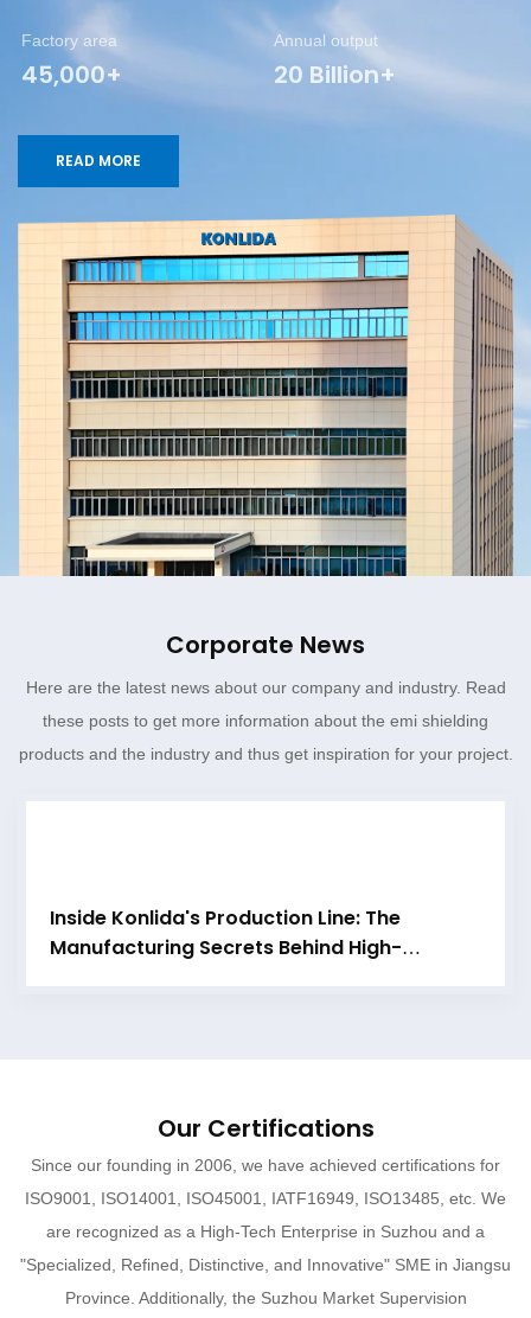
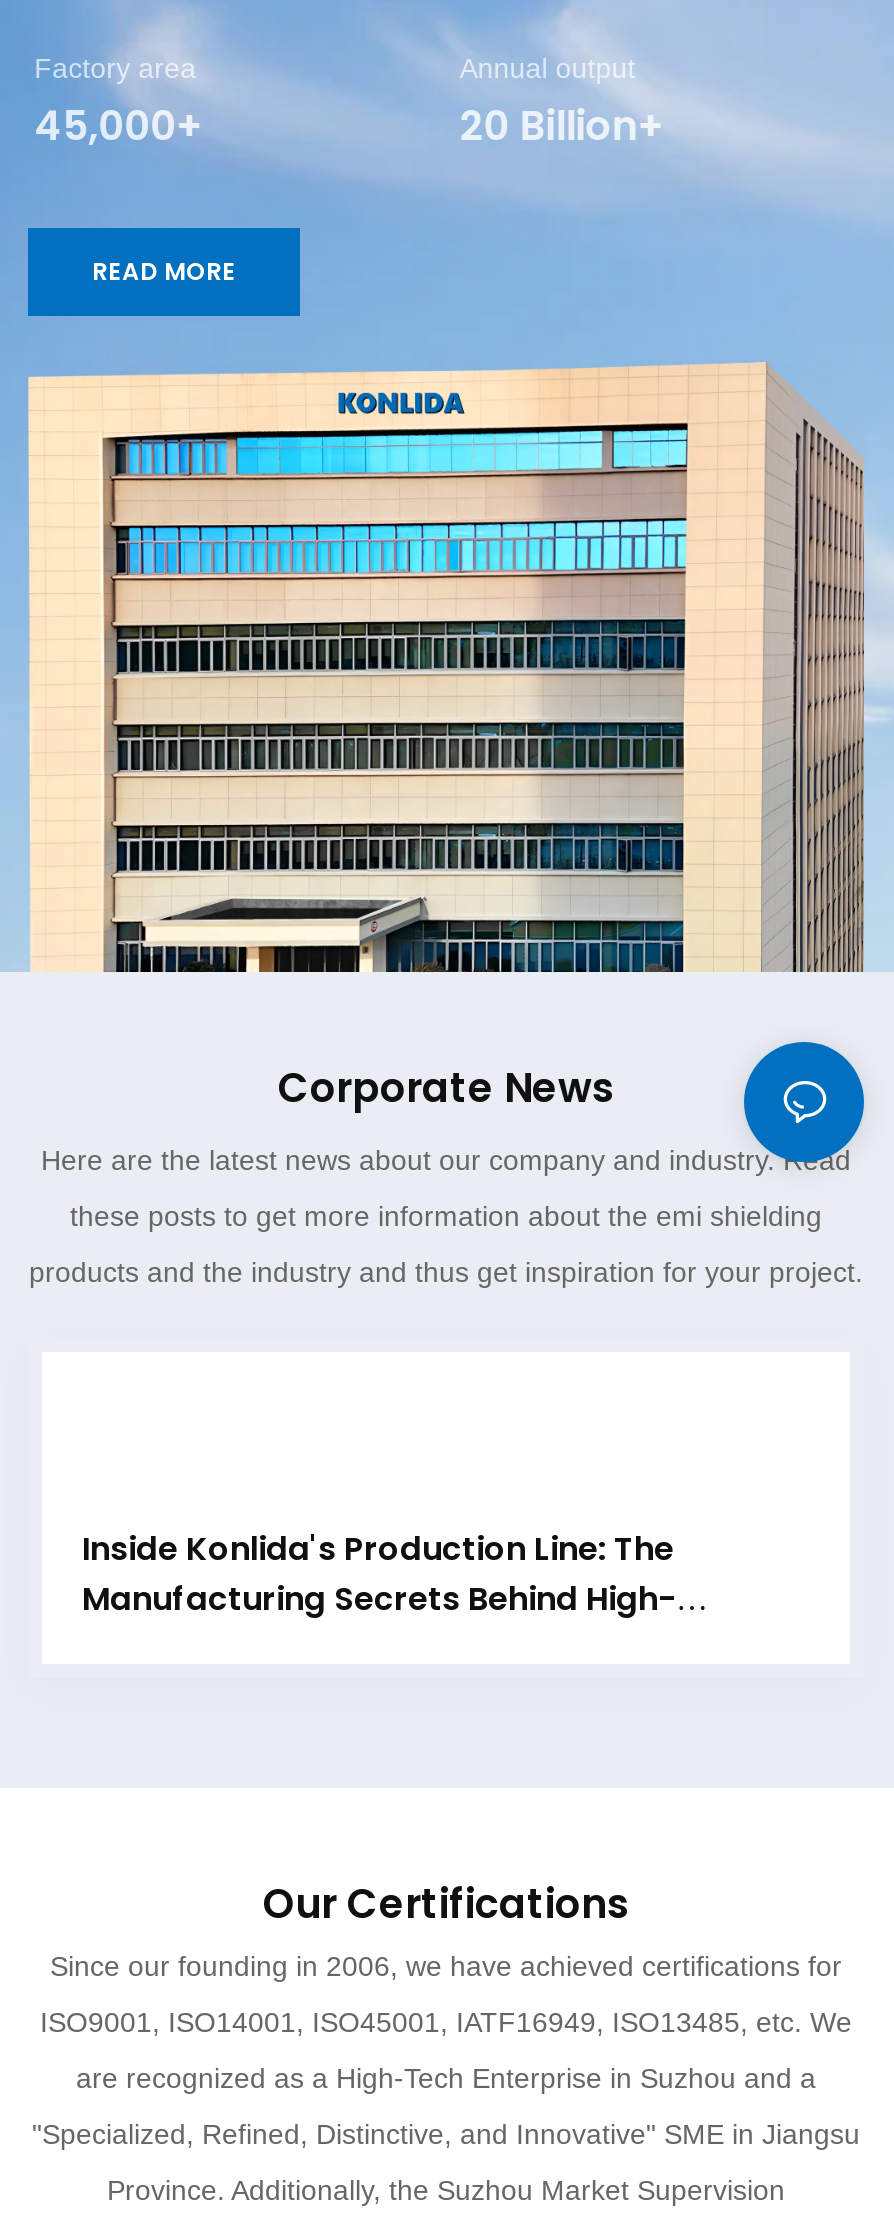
none -> [742,1040,866,1140] [image]

